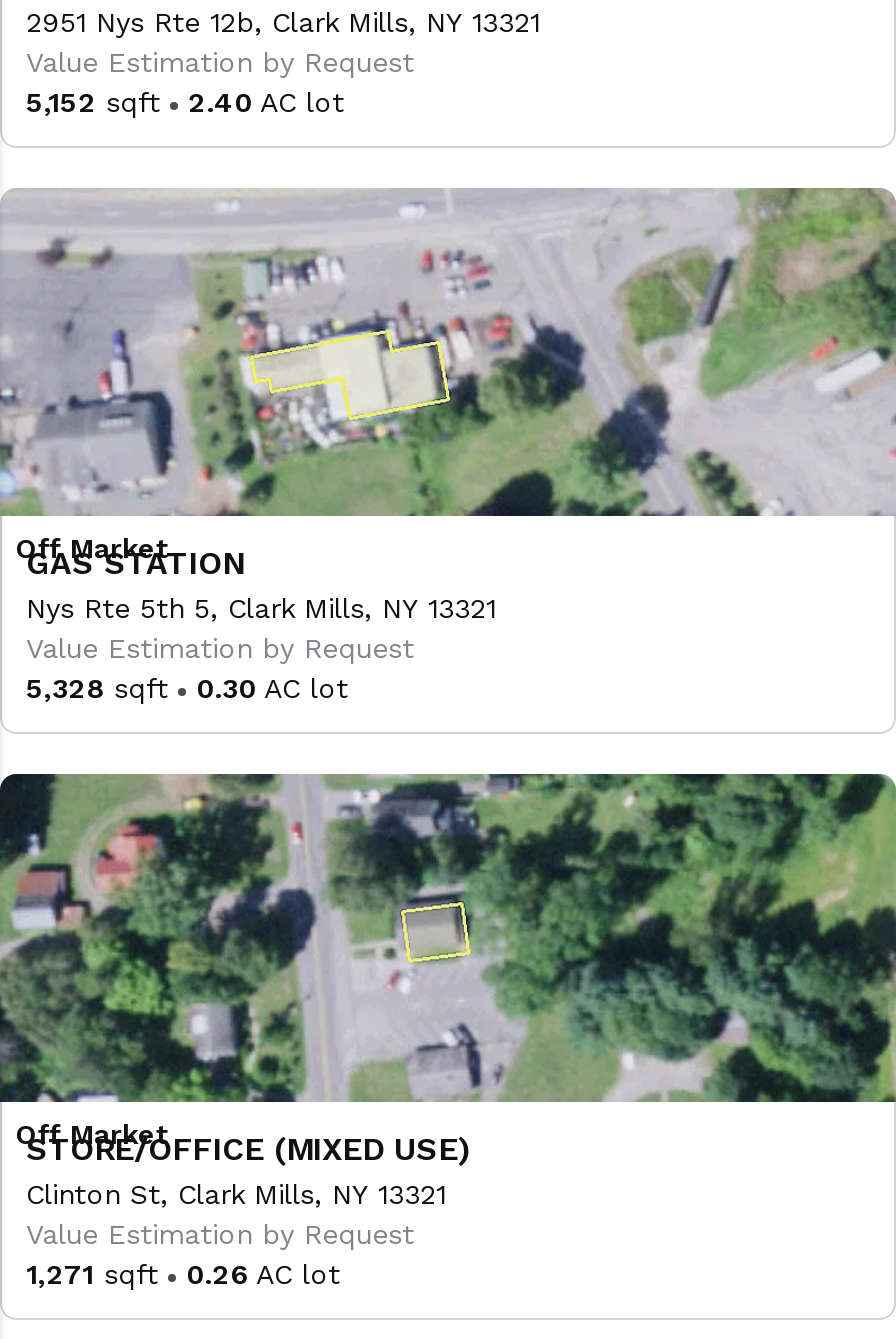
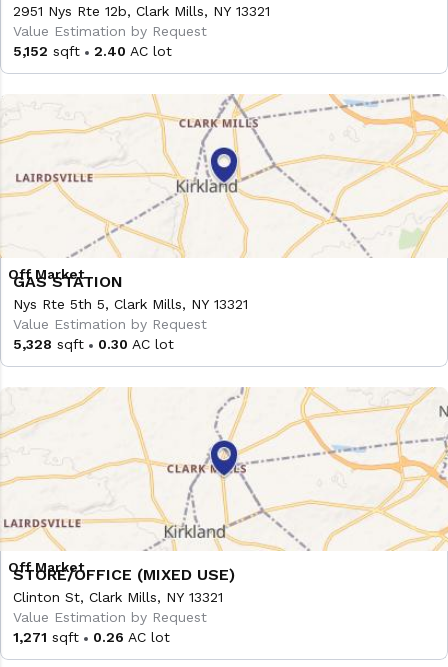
[6,186,890,518] [image] -> [3,93,445,259] [image]
[6,772,890,1104] [image] -> [3,386,445,552] [image]

